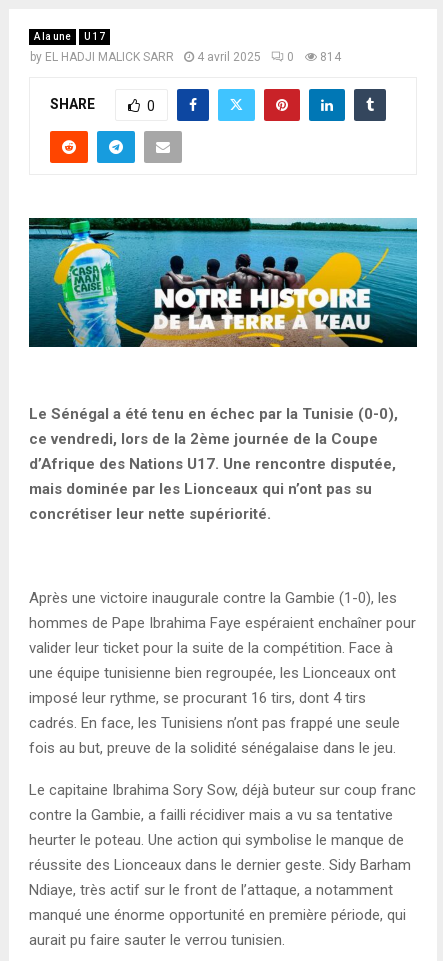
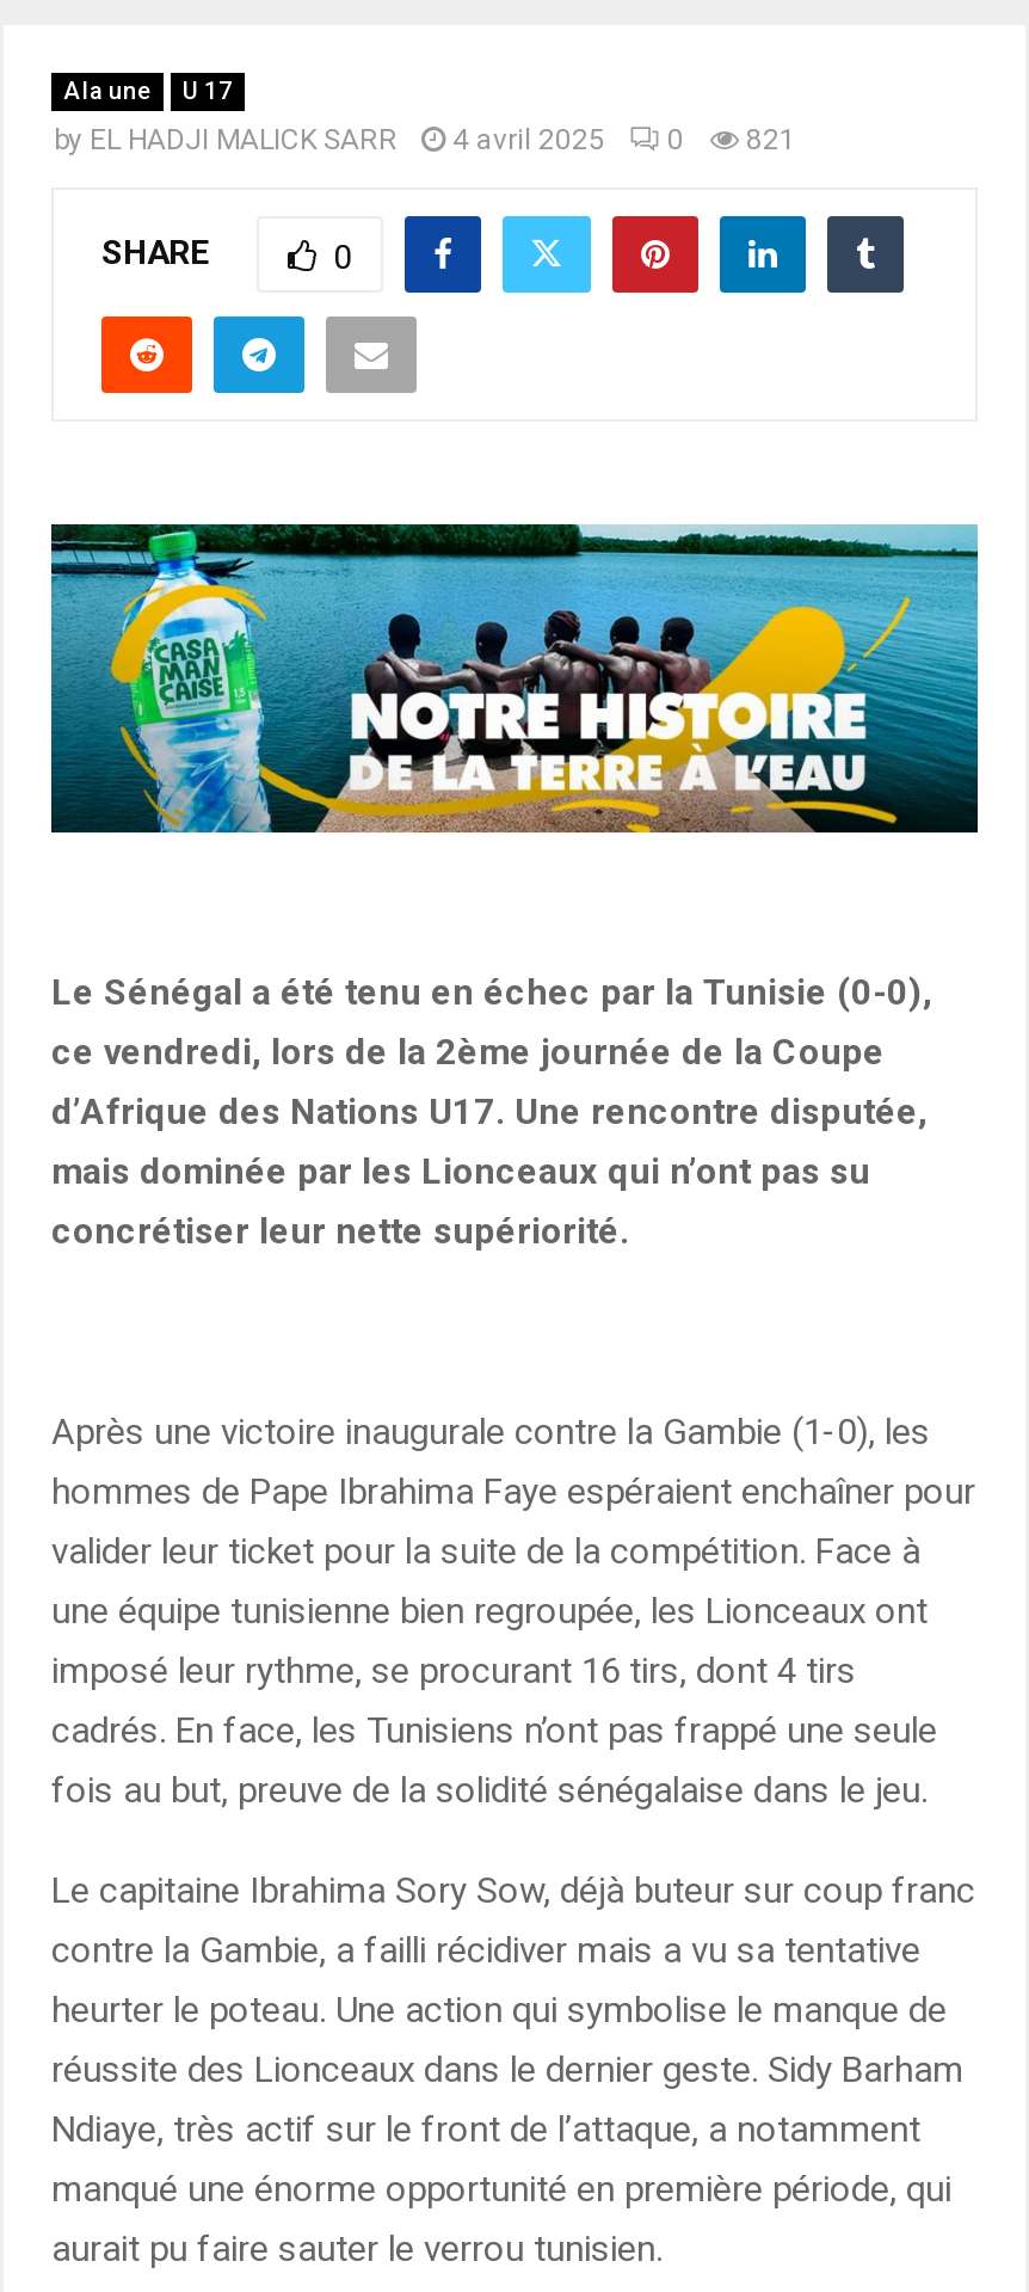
[30,50,341,64] by EL HADJI MALICK SARR 4 avril 2025 0 814 -> [54,123,796,156] by EL HADJI MALICK SARR 4 avril 2025 0 821

